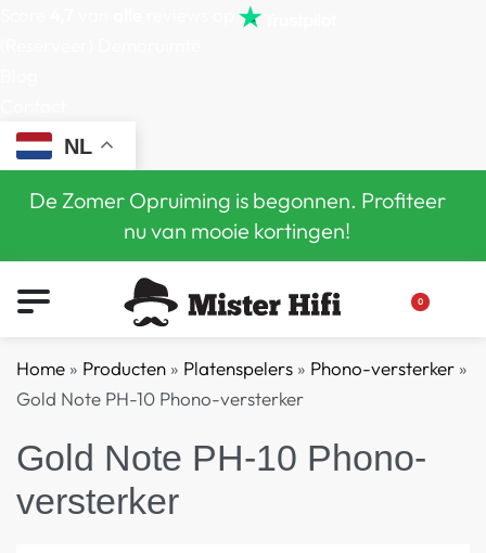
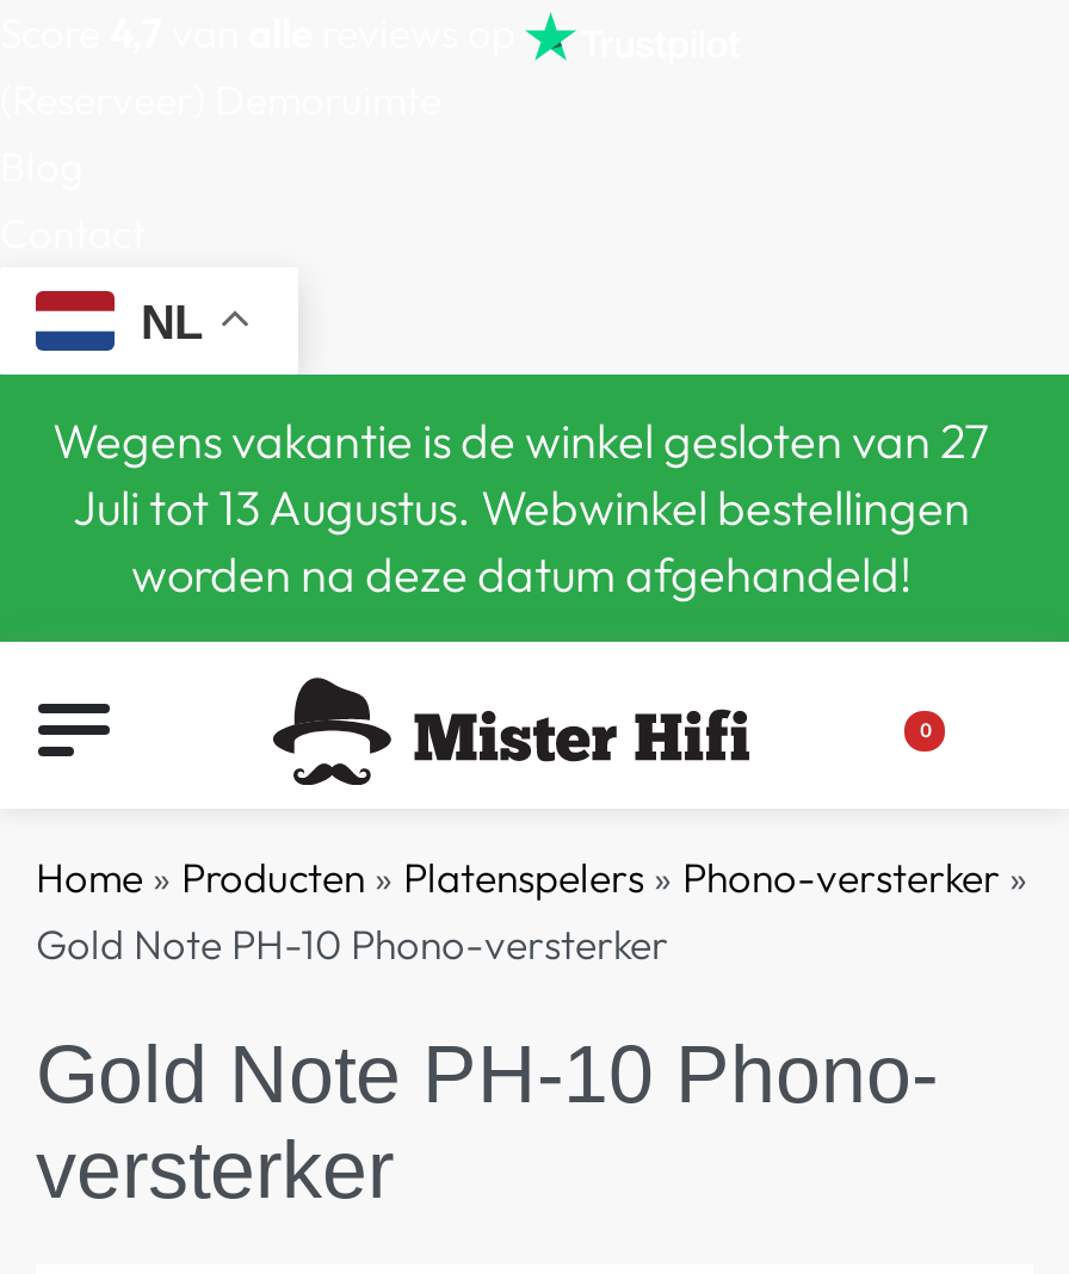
[29,187,445,244] De Zomer Opruiming is begonnen. Profiteer | nu van mooie kortingen! -> [52,410,990,604] Wegens vakantie is de winkel gesloten van 27 | Juli tot 13 Augustus. Webwinkel bestellingen | worden na deze datum afgehandeld!

